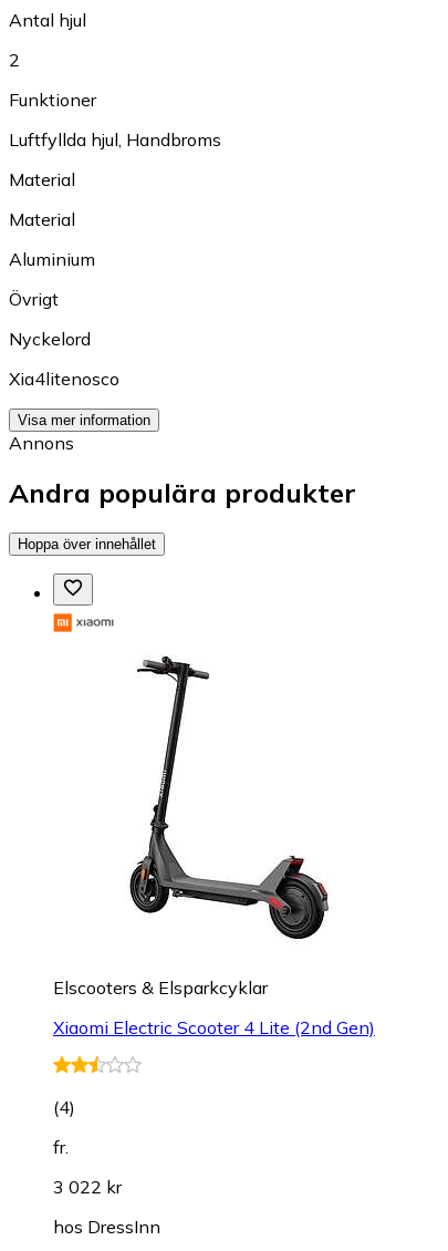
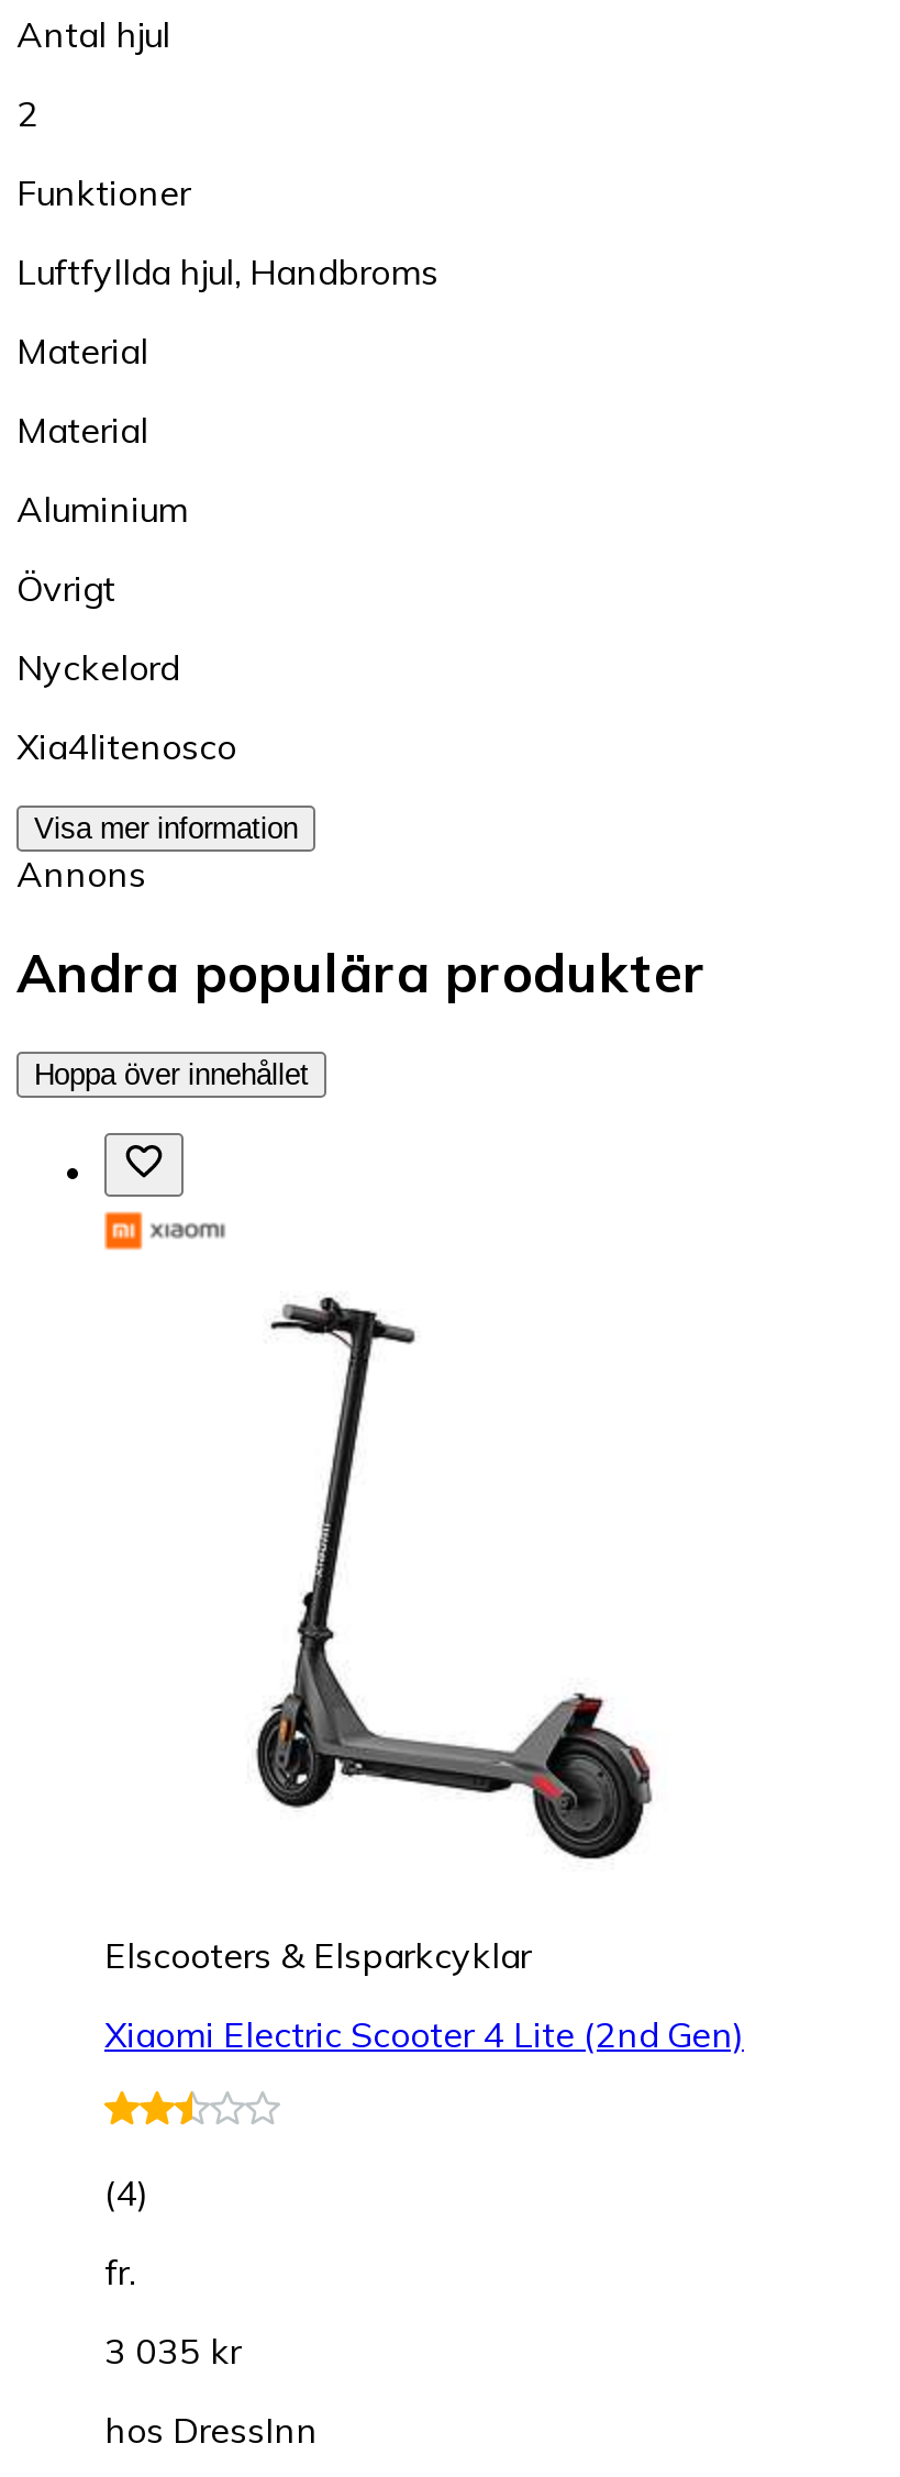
[53,1176,122,1198] 3 022 kr -> [104,2329,241,2373] 3 035 kr

